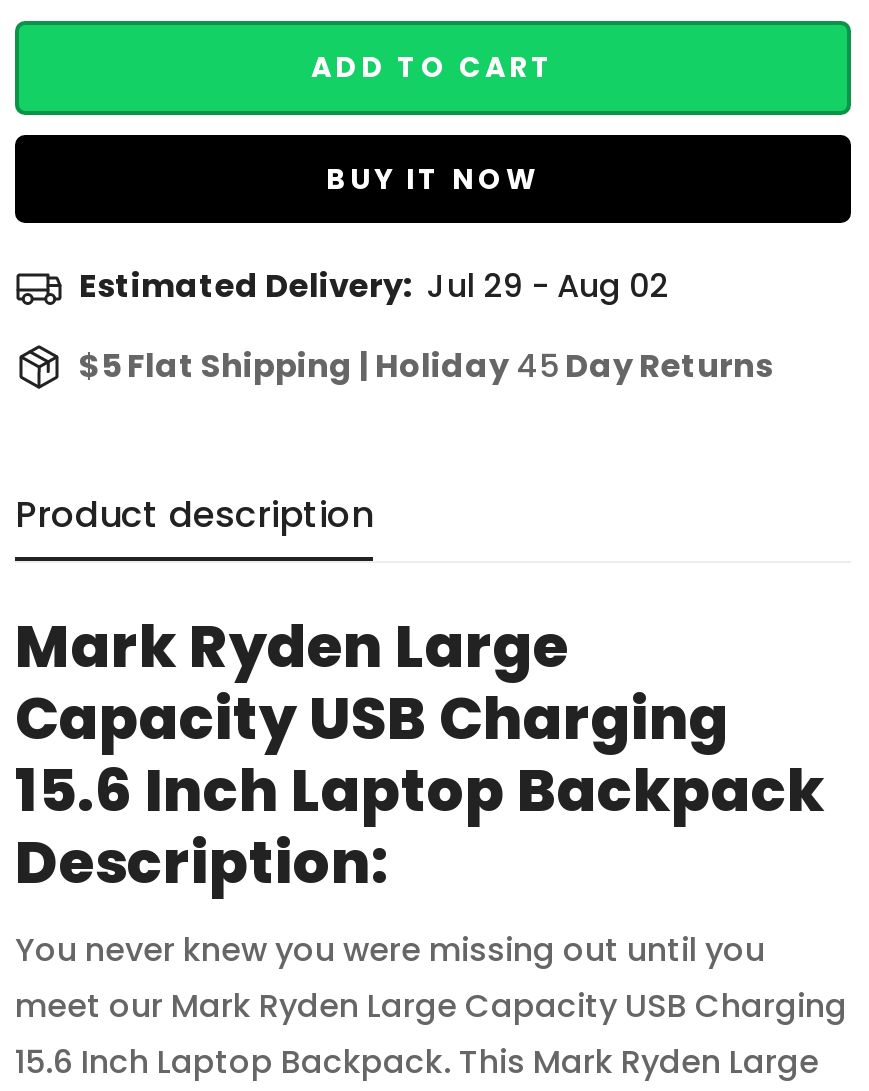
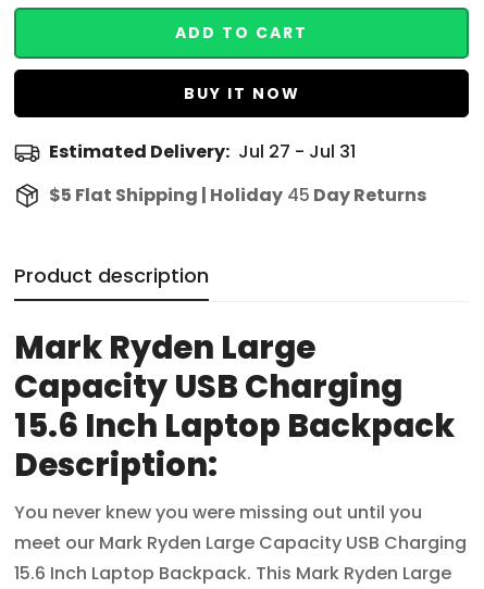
[79,263,669,309] Estimated Delivery: Jul 29 - Aug 02 -> [49,139,356,164] Estimated Delivery: Jul 27 - Jul 31

